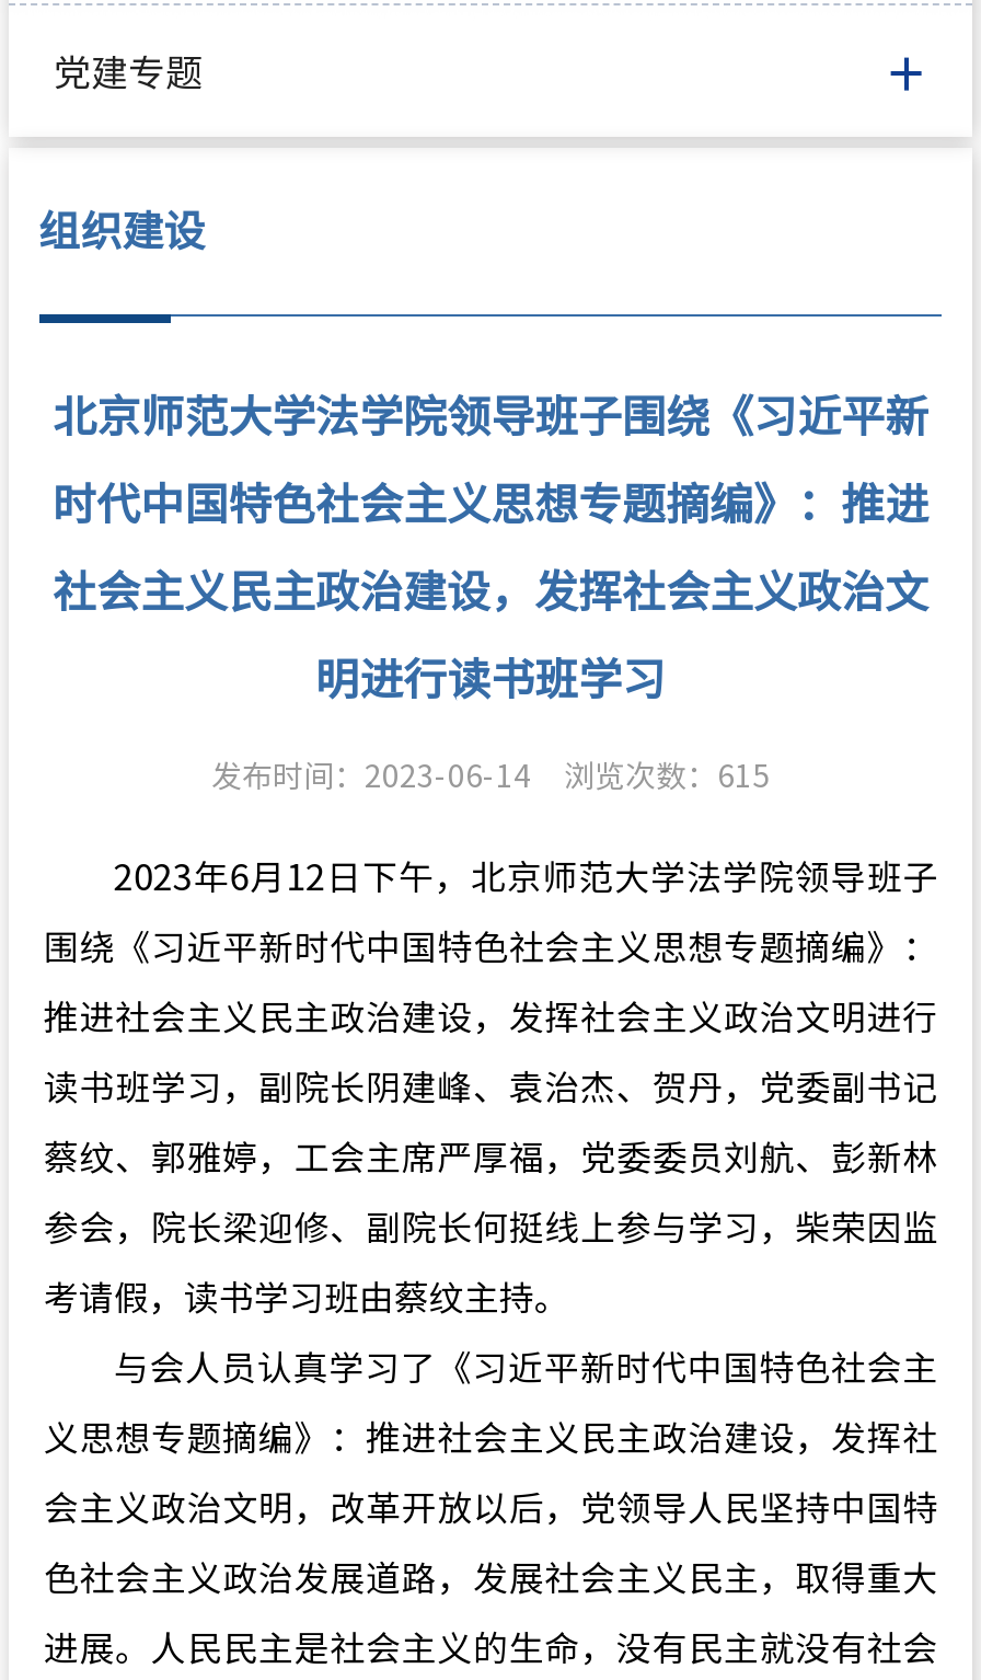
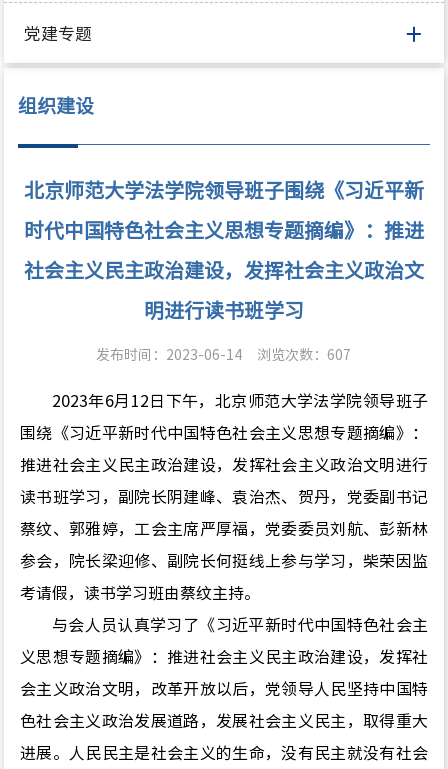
[211,762,770,792] 发布时间：2023-06-14 浏览次数：615 -> [96,348,351,362] 发布时间：2023-06-14 浏览次数：607

